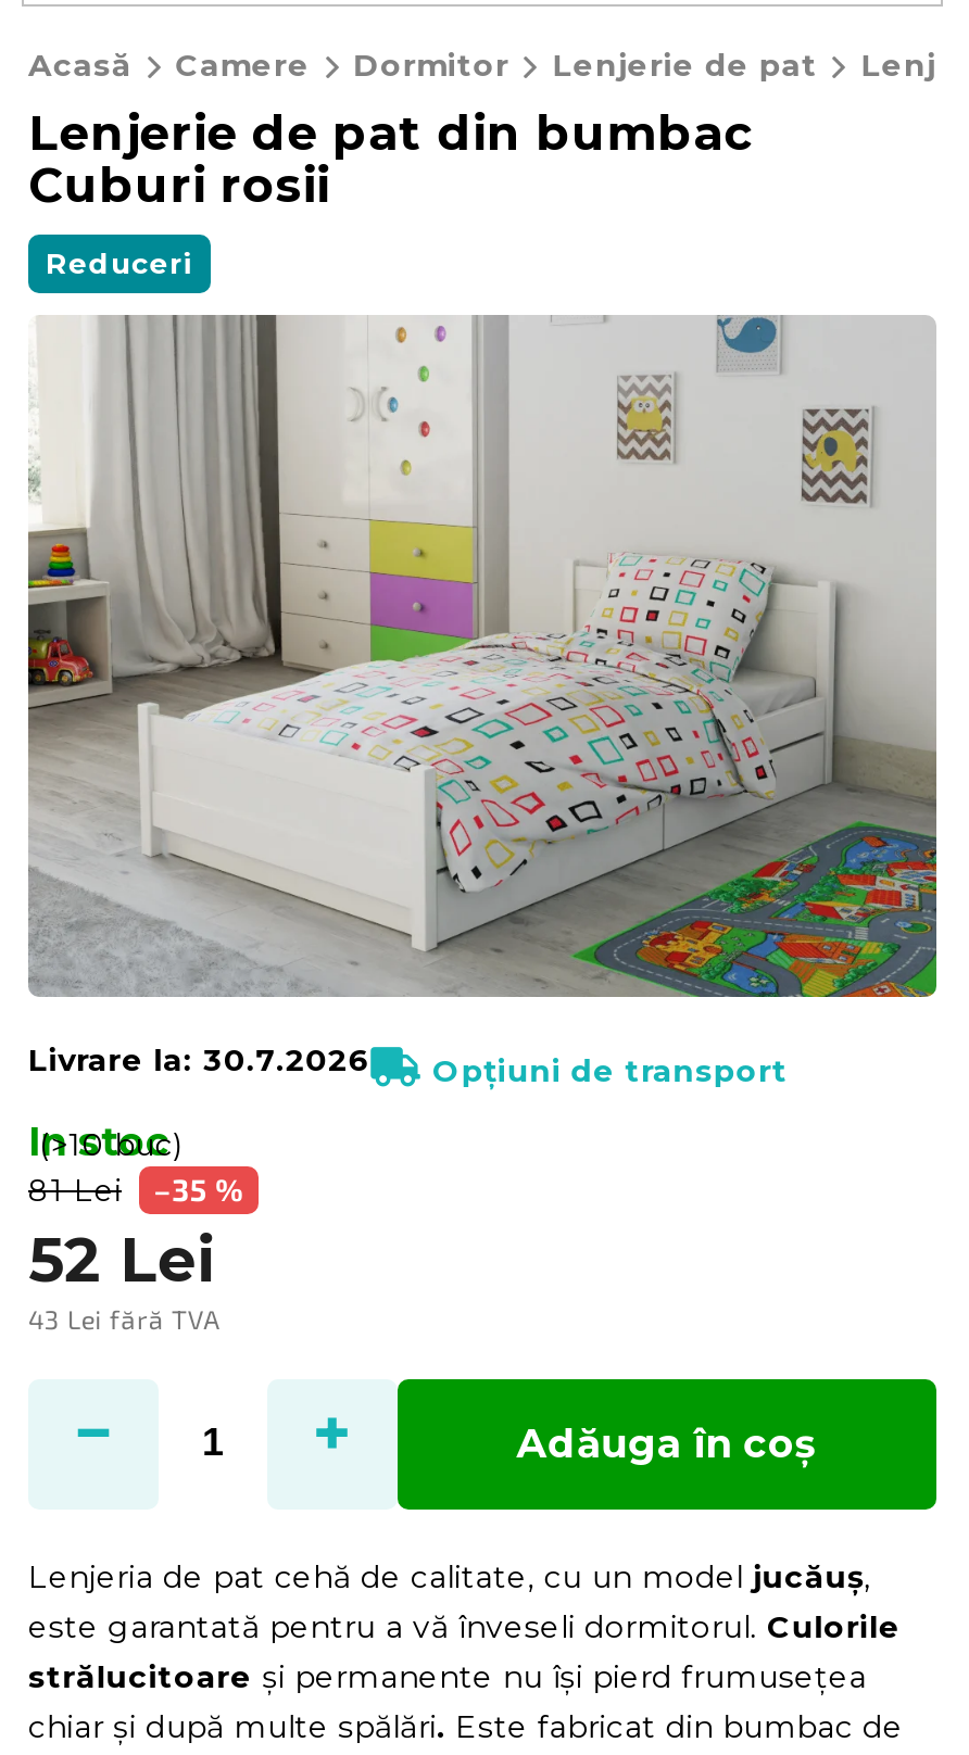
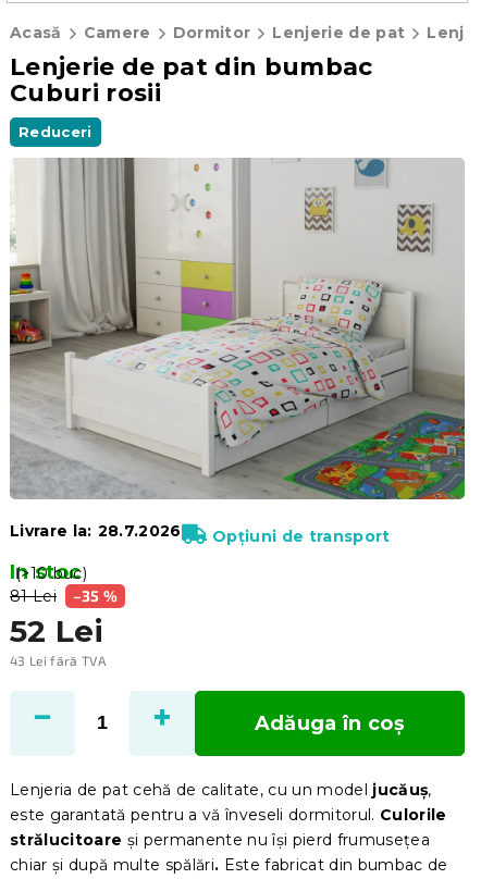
[28,1040,788,1090] Livrare la: 30.7.2026 Opțiuni de transport -> [10,521,390,546] Livrare la: 28.7.2026 Opțiuni de transport

